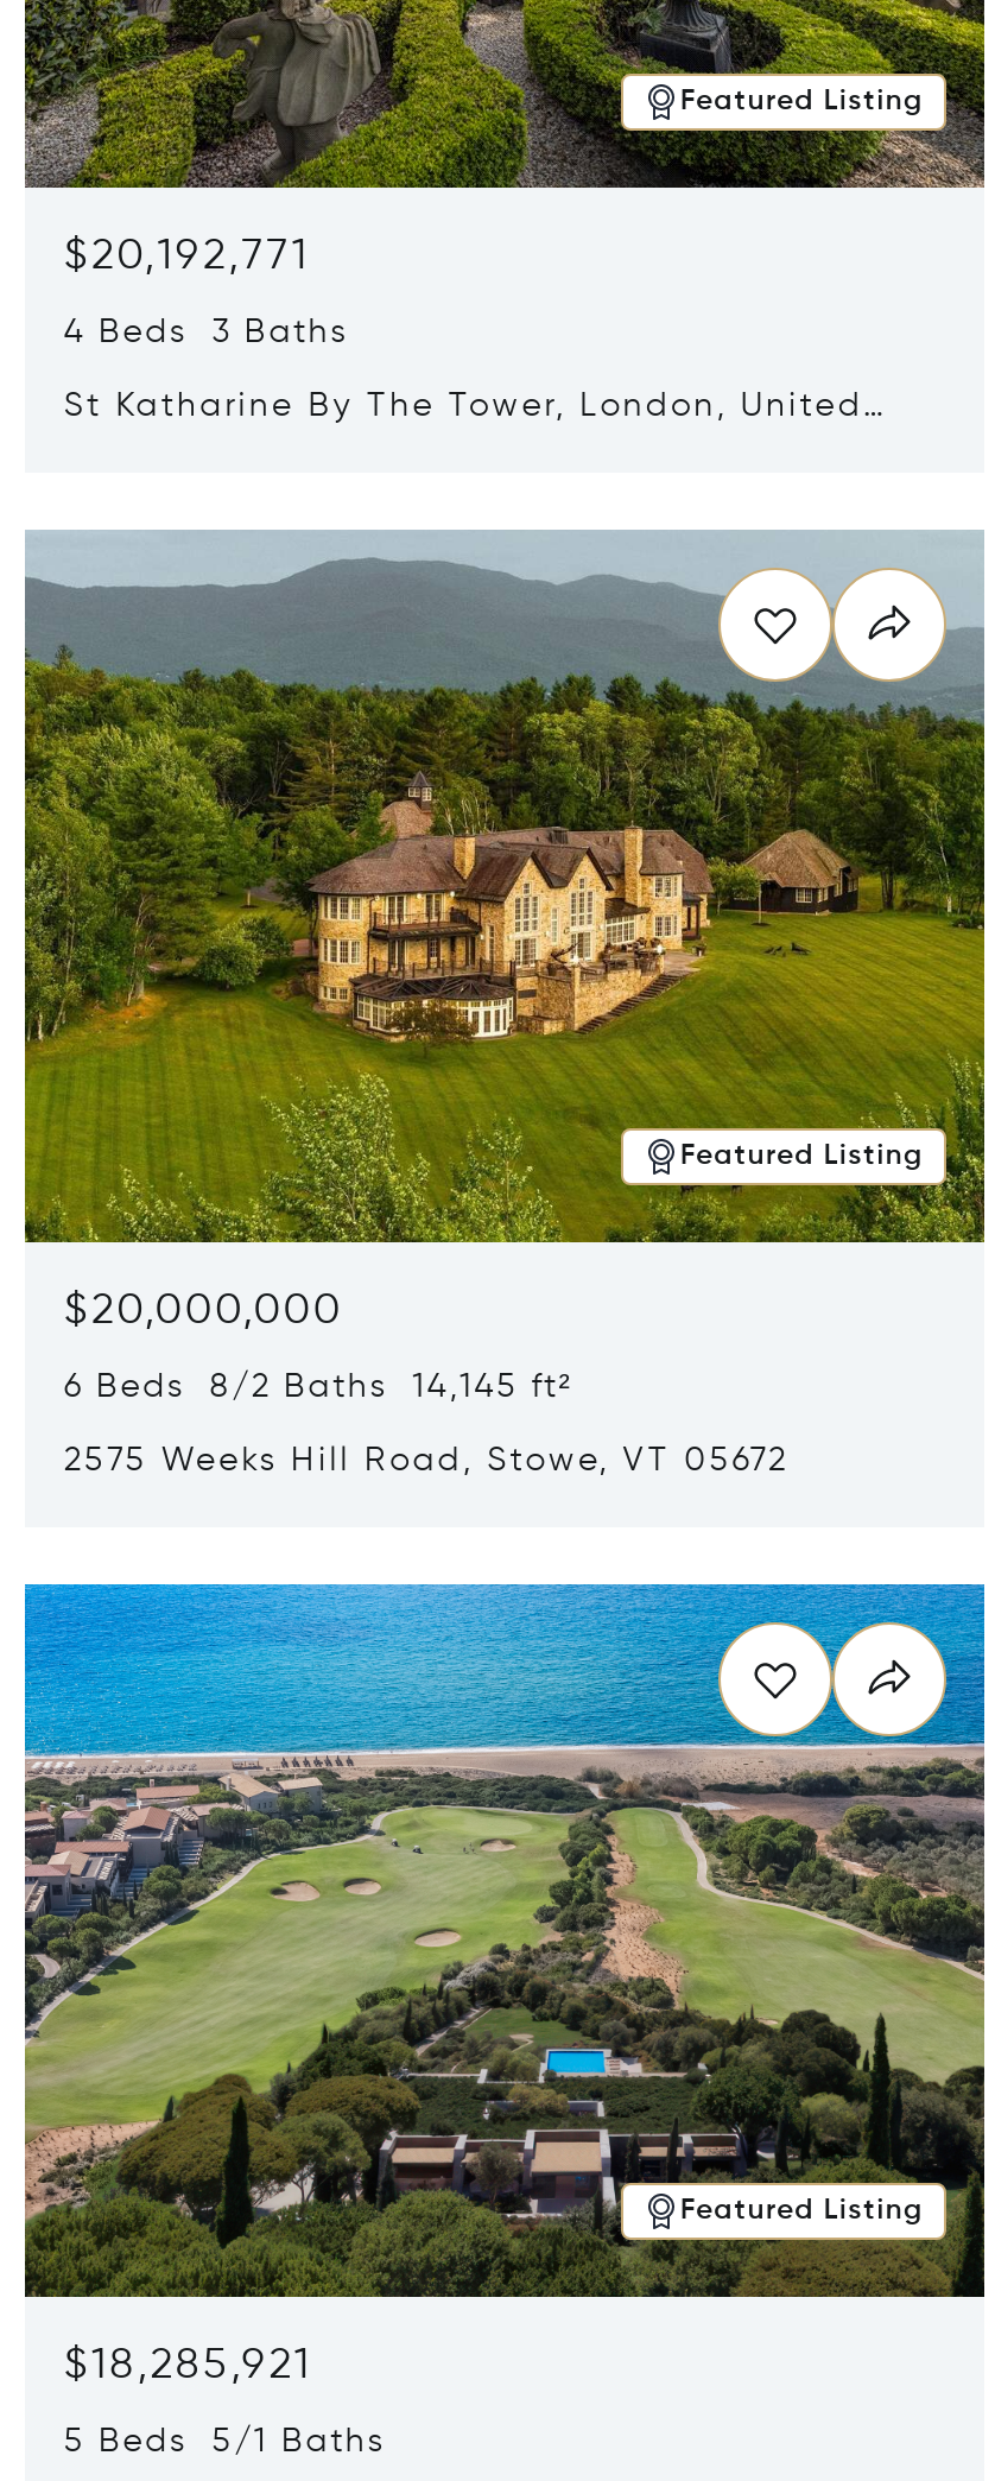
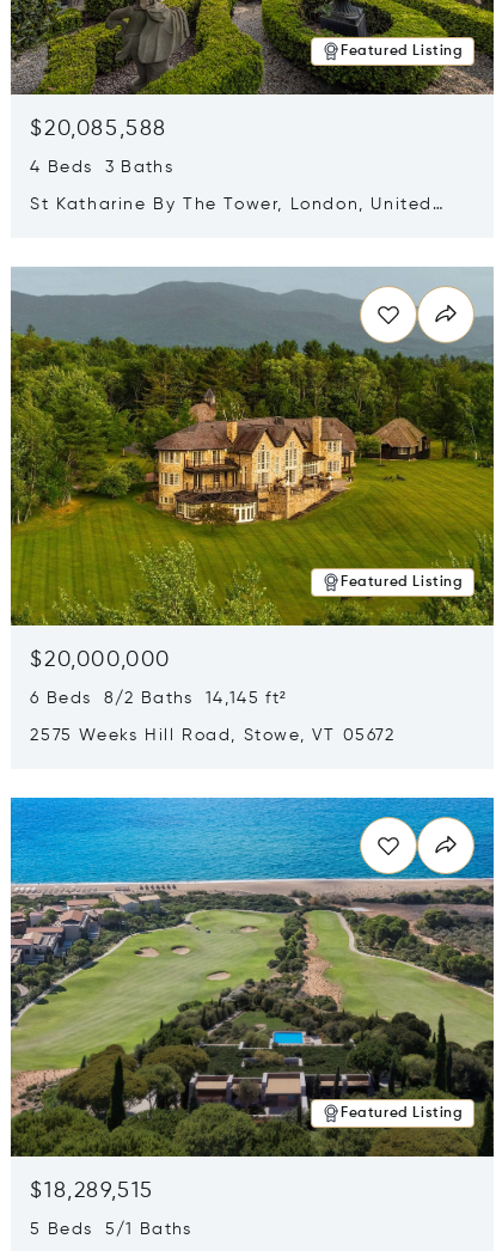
[64,235,310,278] $20,192,771 -> [30,118,167,140] $20,085,588
[64,2344,312,2387] $18,285,921 -> [30,1180,154,1202] $18,289,515

